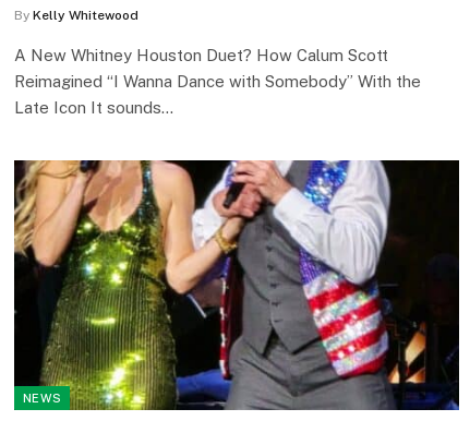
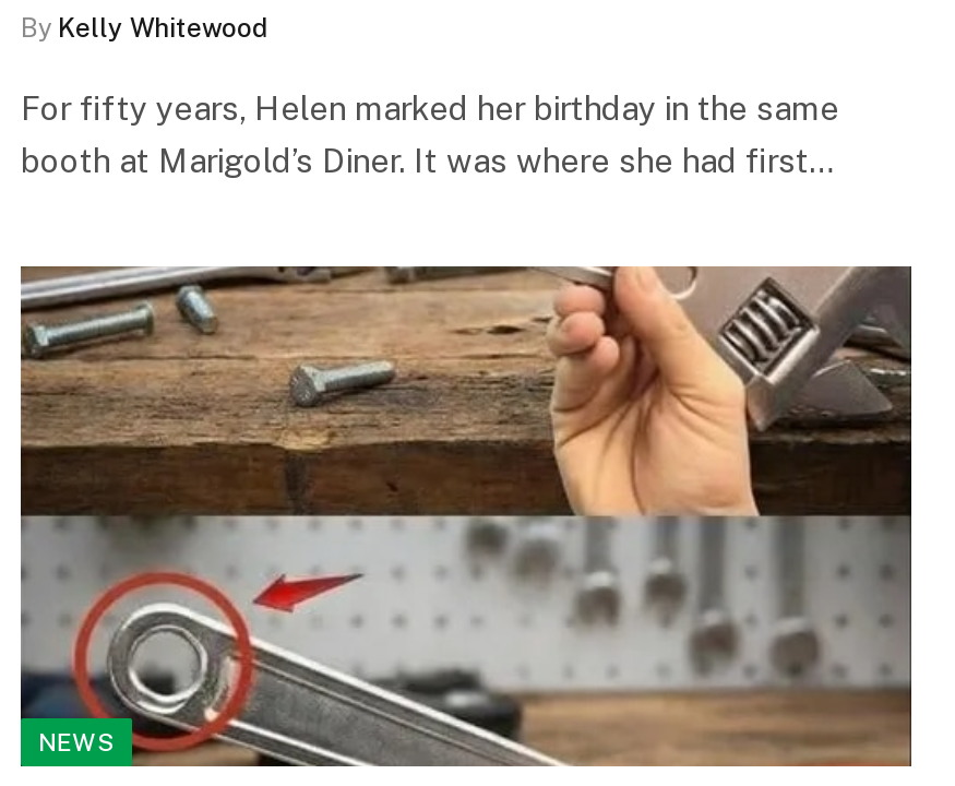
[14,45,421,116] A New Whitney Houston Duet? How Calum Scott | Reimagined “I Wanna Dance with Somebody” With the | Late Icon It sounds… -> [21,88,839,178] For fifty years, Helen marked her birthday in the same | booth at Marigold’s Diner. It was where she had first…
[14,159,460,411] [image] -> [19,264,914,769] [image]

